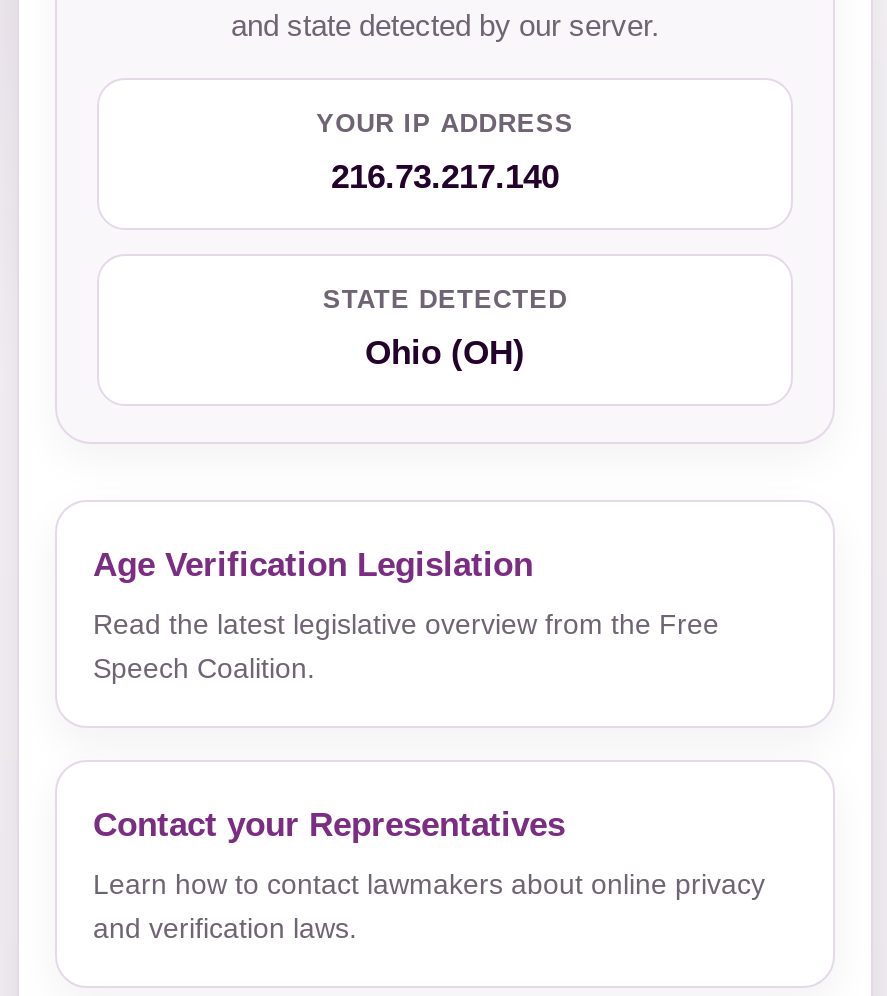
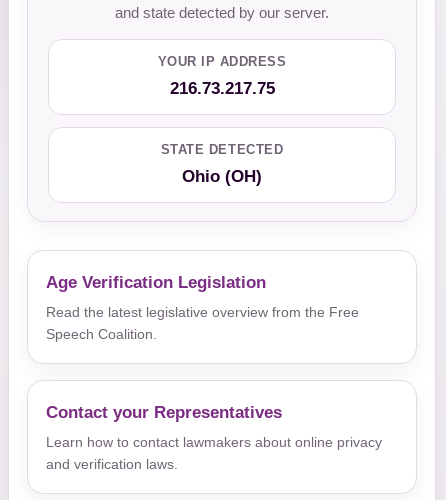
[331,158,559,196] 216.73.217.140 -> [169,79,274,98] 216.73.217.75

